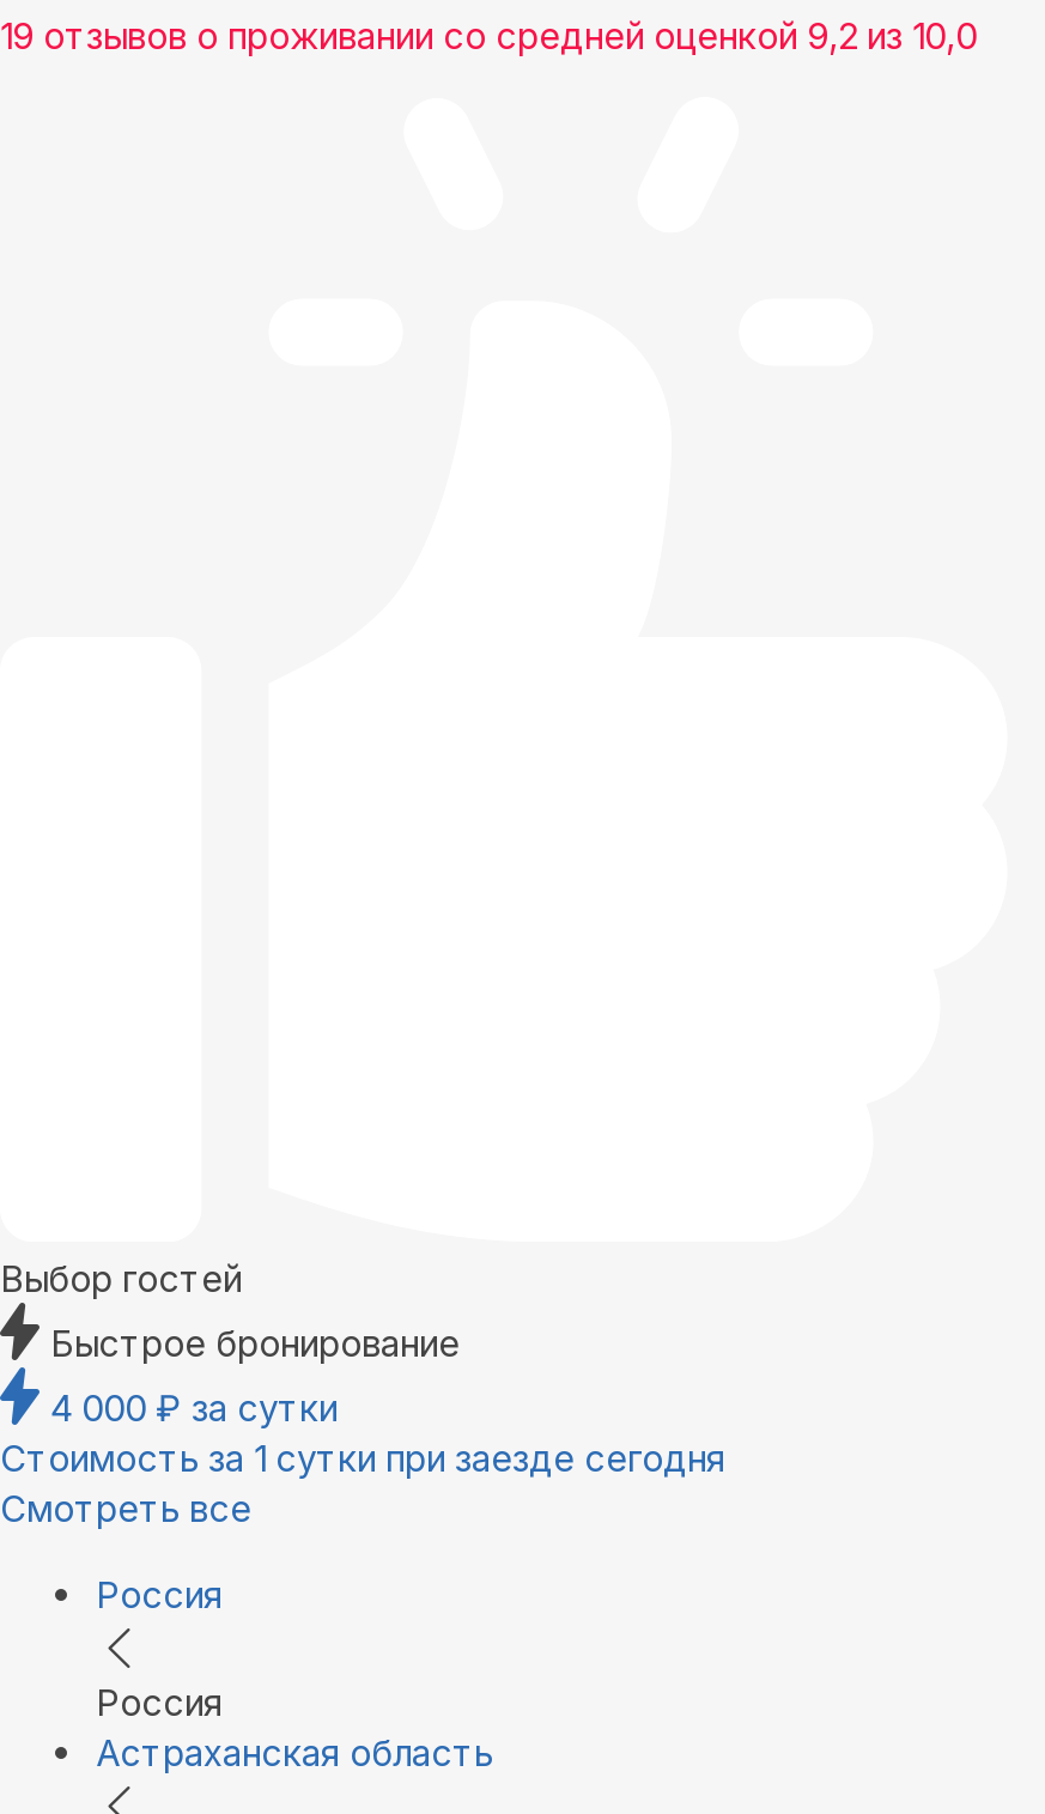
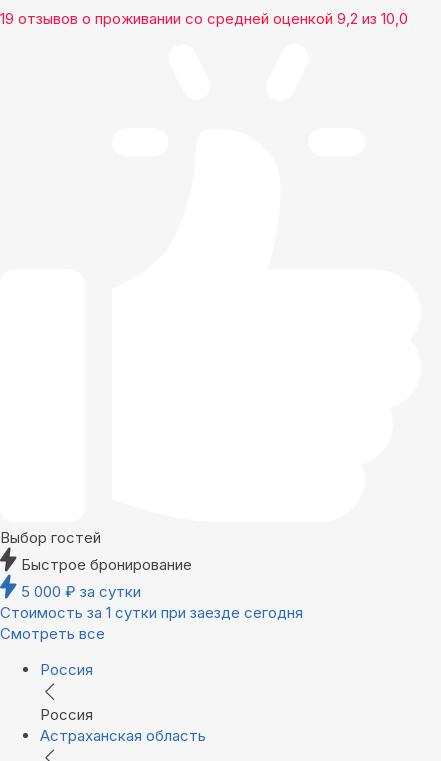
[50,1386,338,1431] 4 000 ₽ за сутки -> [21,582,141,601] 5 000 ₽ за сутки

